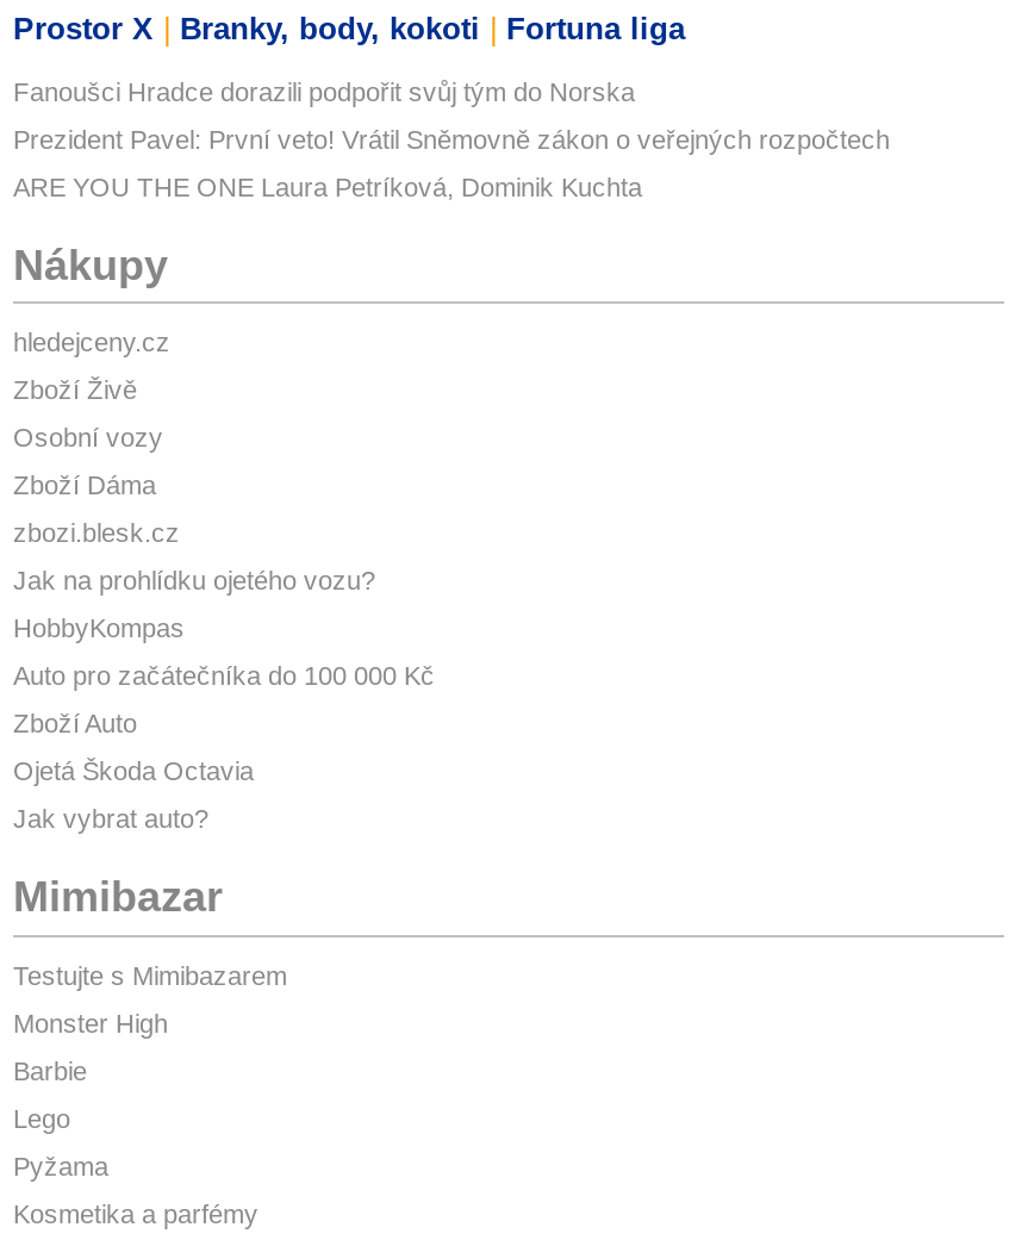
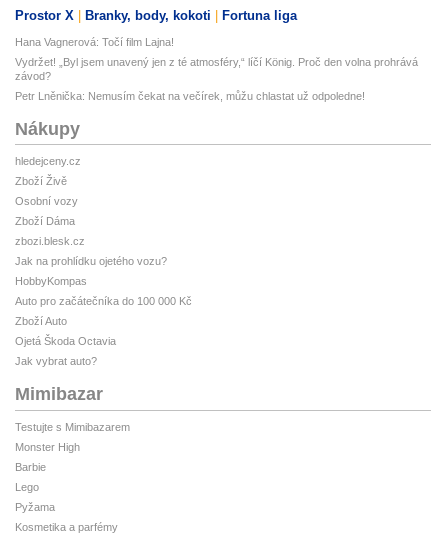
[13,77,635,106] Fanoušci Hradce dorazili podpořit svůj tým do Norska -> [15,36,174,48] Hana Vagnerová: Točí film Lajna!
[13,125,890,153] Prezident Pavel: První veto! Vrátil Sněmovně zákon o veřejných rozpočtech -> [15,56,418,82] Vydržet! „Byl jsem unavený jen z té atmosféry,“ líčí König. Proč den volna prohrává | závod?
[13,172,642,201] ARE YOU THE ONE Laura Petríková, Dominik Kuchta -> [15,90,365,102] Petr Lněnička: Nemusím čekat na večírek, můžu chlastat už odpoledne!

